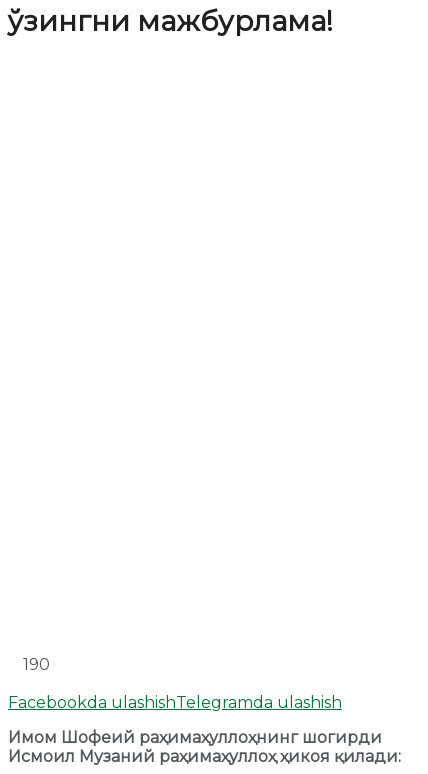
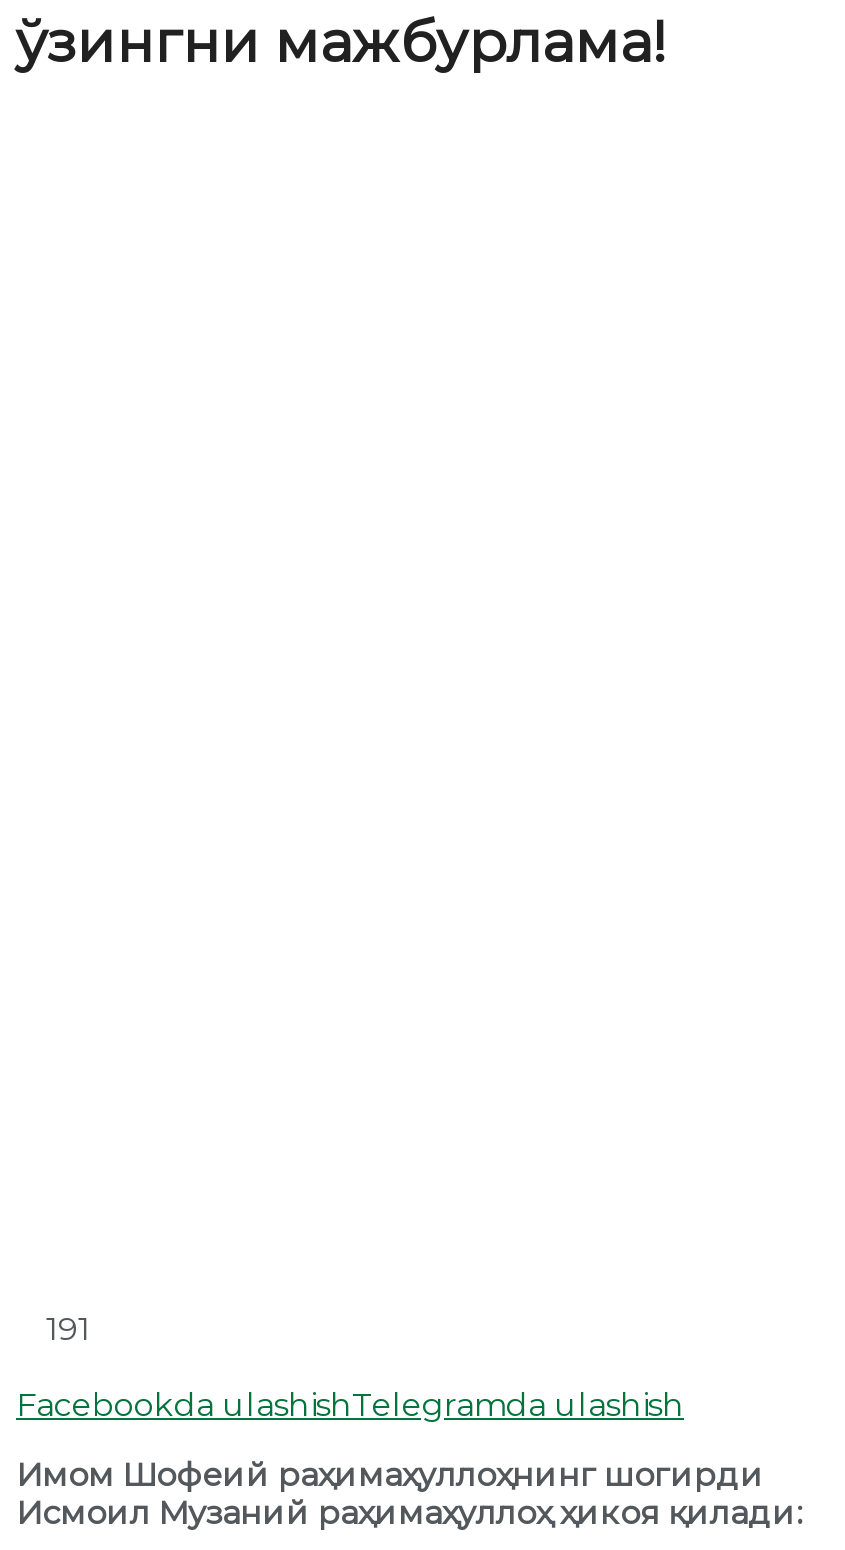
[23,654,50,673] 190 -> [46,1309,90,1347] 191

